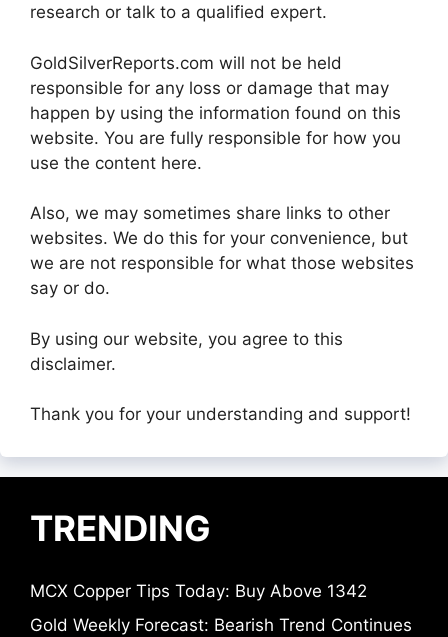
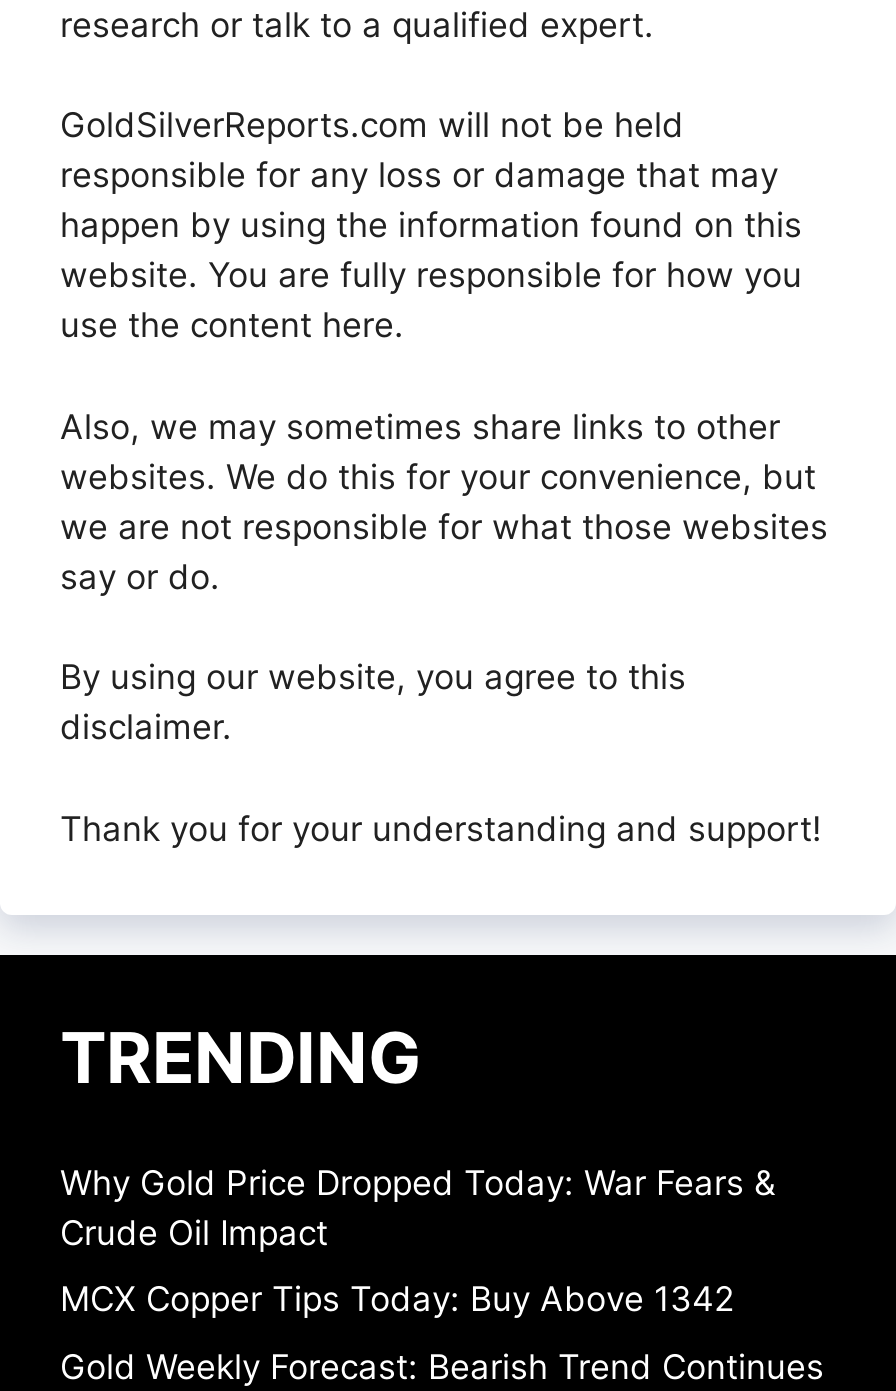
none -> [60,1162,776,1252] Why Gold Price Dropped Today: War Fears & | Crude Oil Impact

